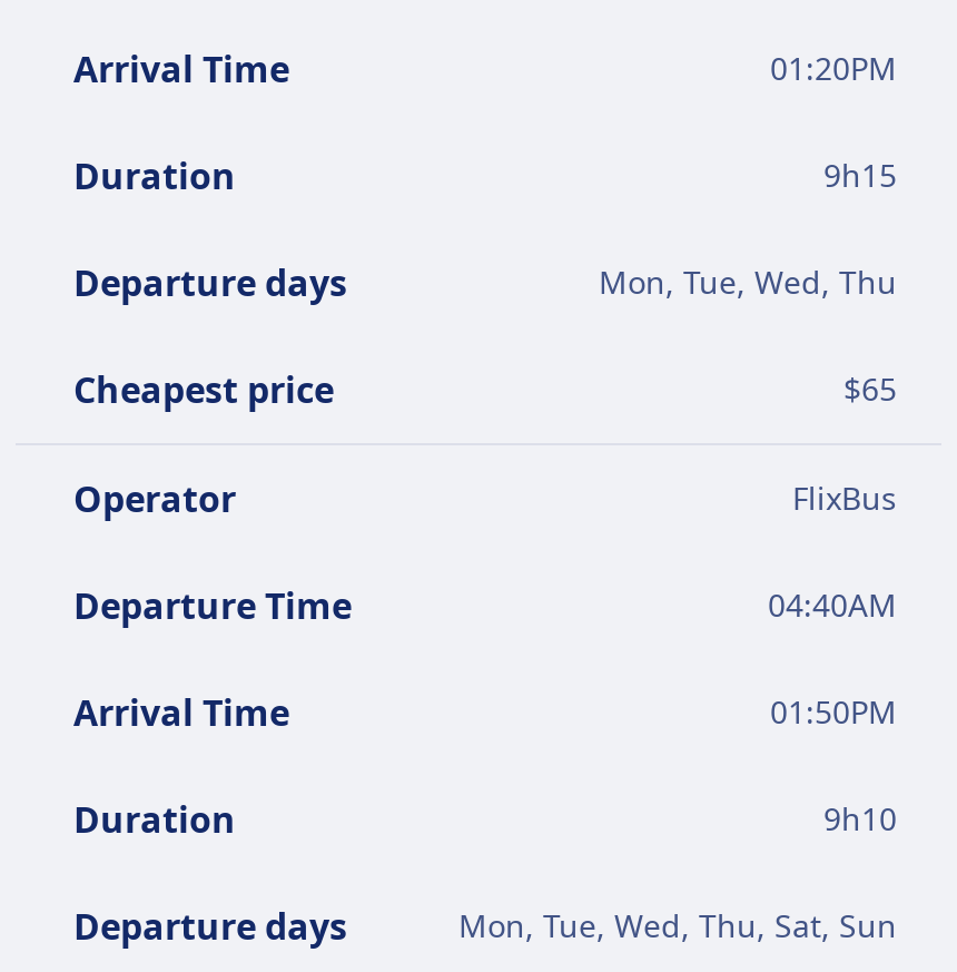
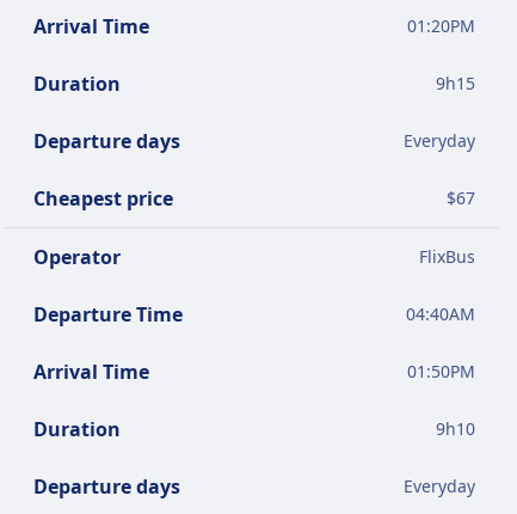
[599,261,897,303] Mon, Tue, Wed, Thu -> [404,129,475,152] Everyday
[843,367,897,410] $65 -> [447,186,475,209] $67
[458,904,897,946] Mon, Tue, Wed, Thu, Sat, Sun -> [404,475,475,497] Everyday

